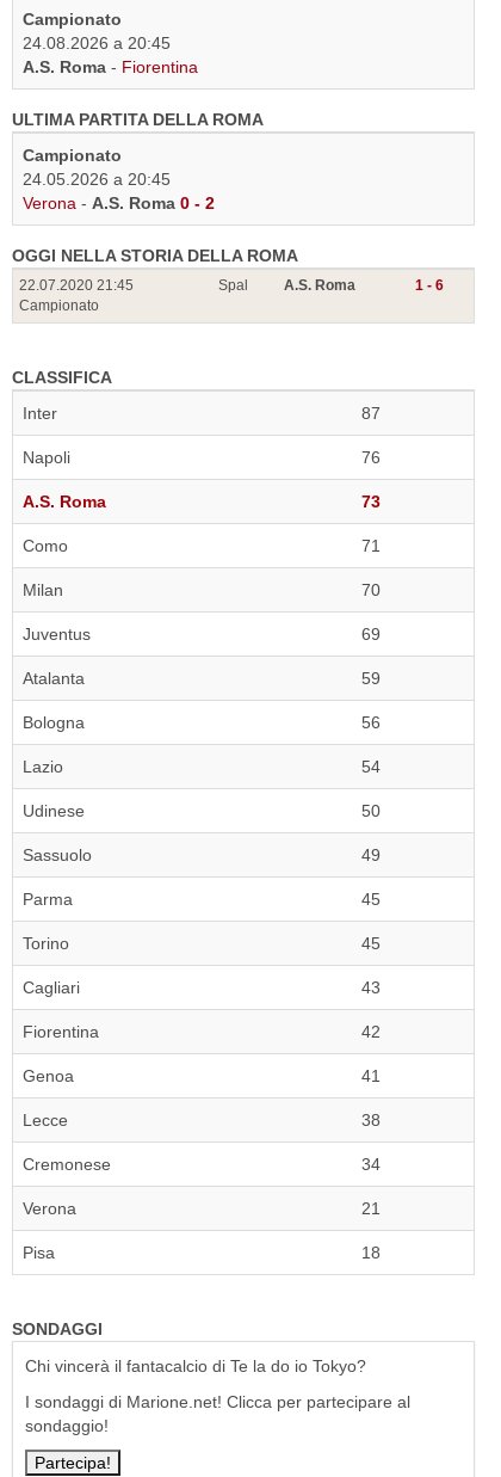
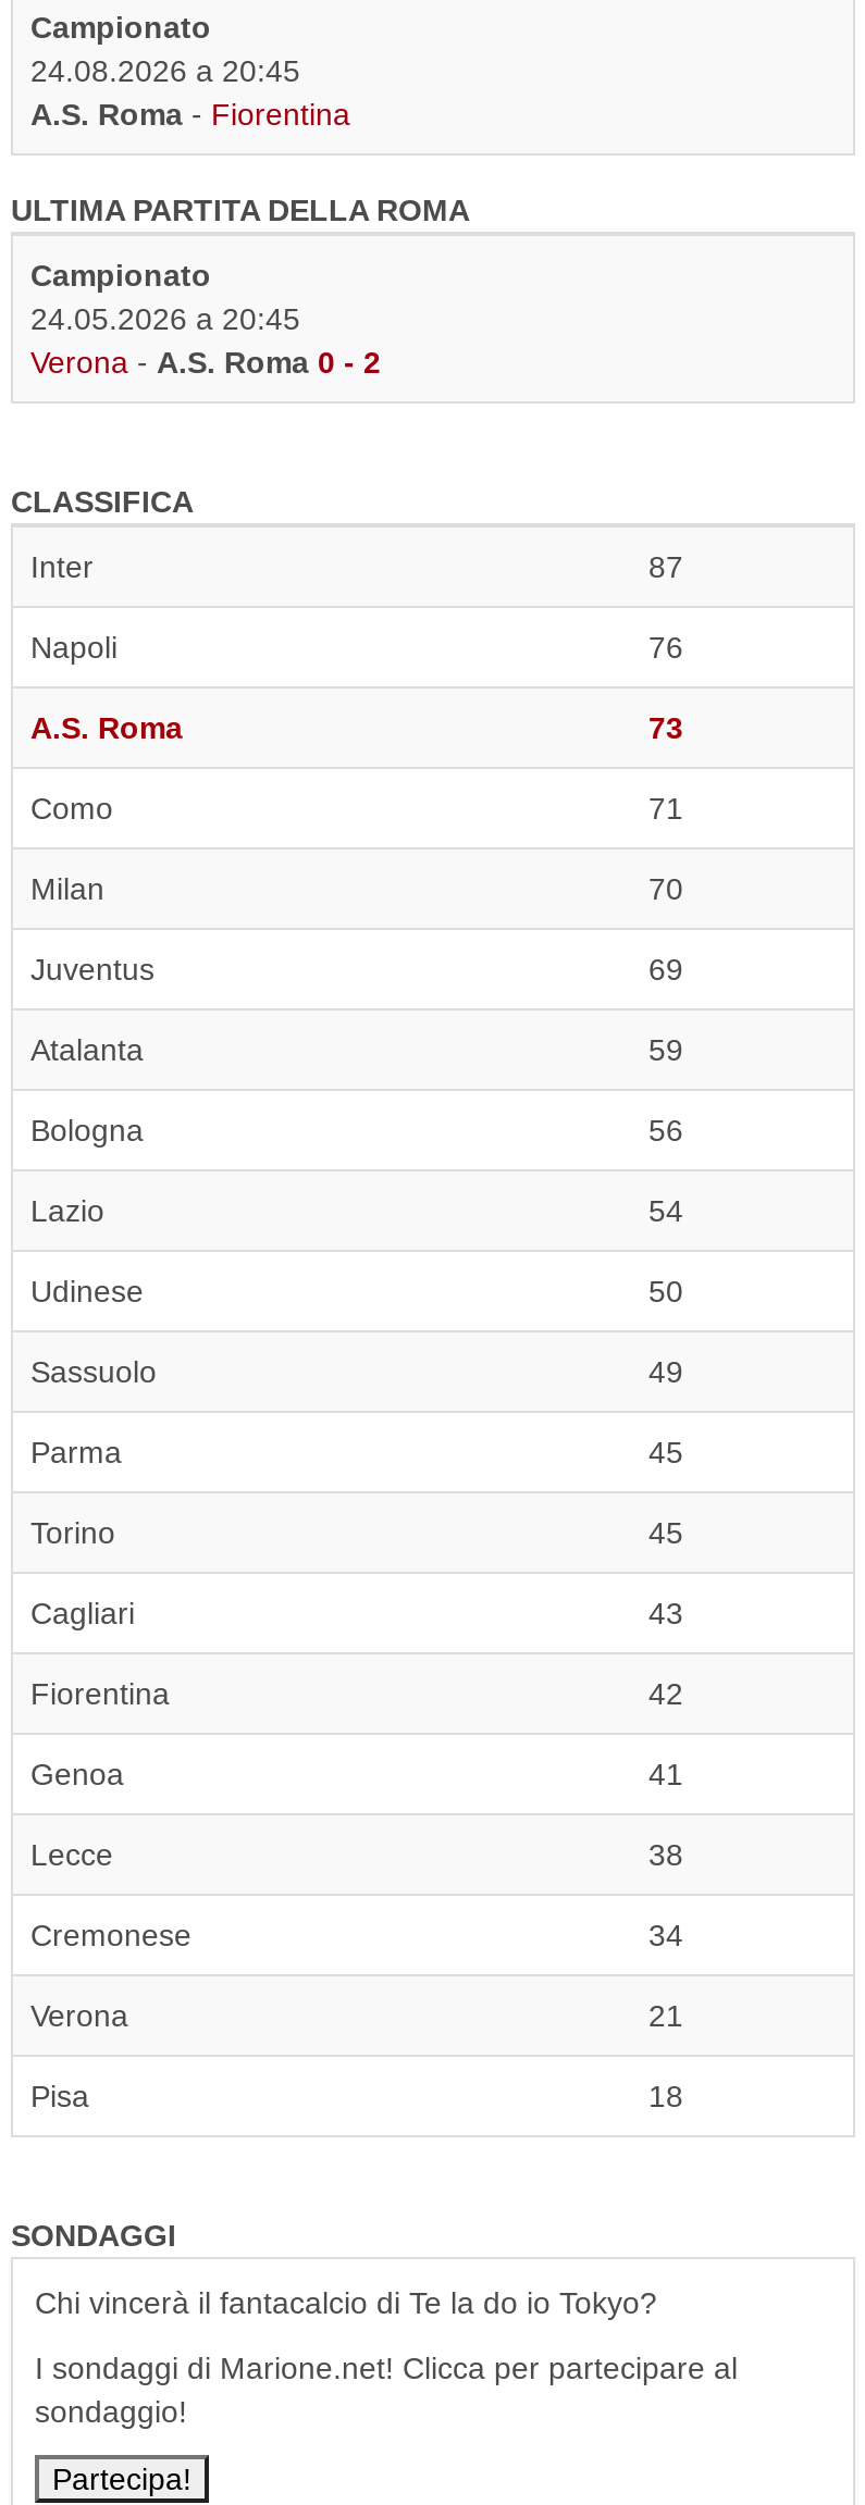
[12,246,298,314] OGGI NELLA STORIA DELLA ROMA | 22.07.2020 21:45 | Campionato -> none
[218,277,444,294] Spal | A.S. Roma | 1 - 6 -> none

